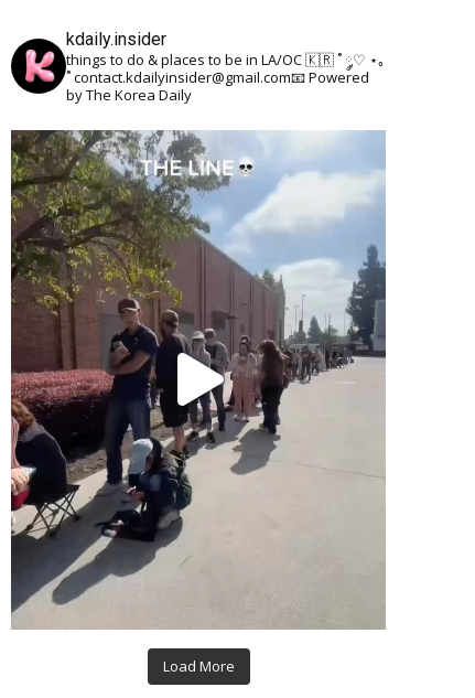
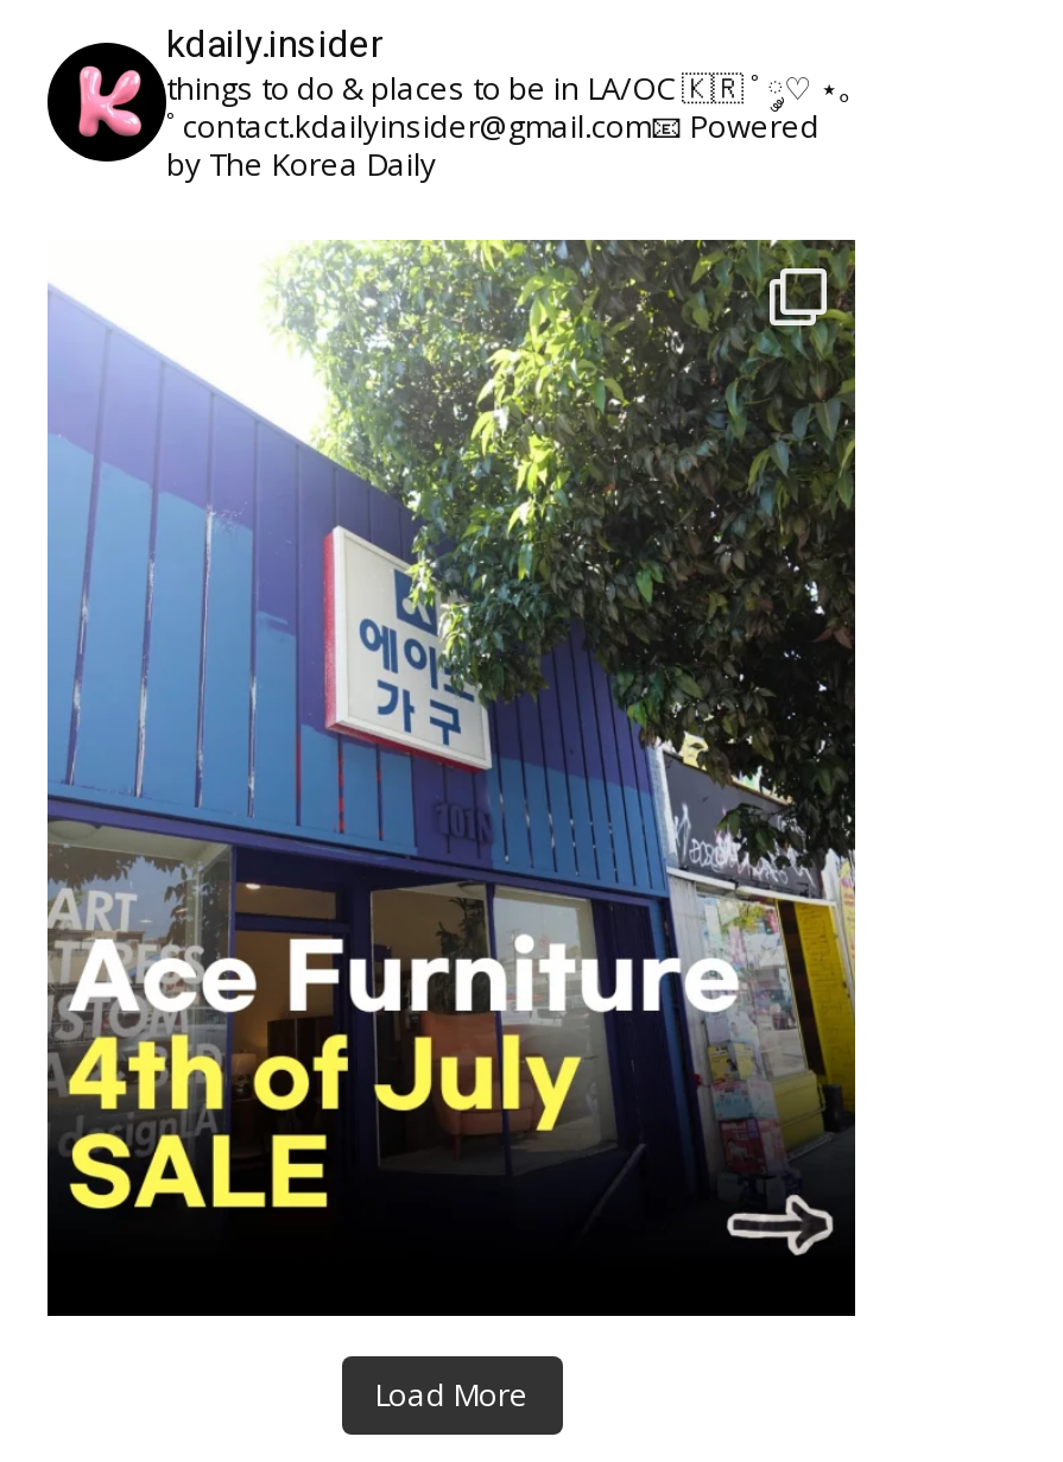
[10,129,387,630] [image] -> [45,238,858,1318] [image]

